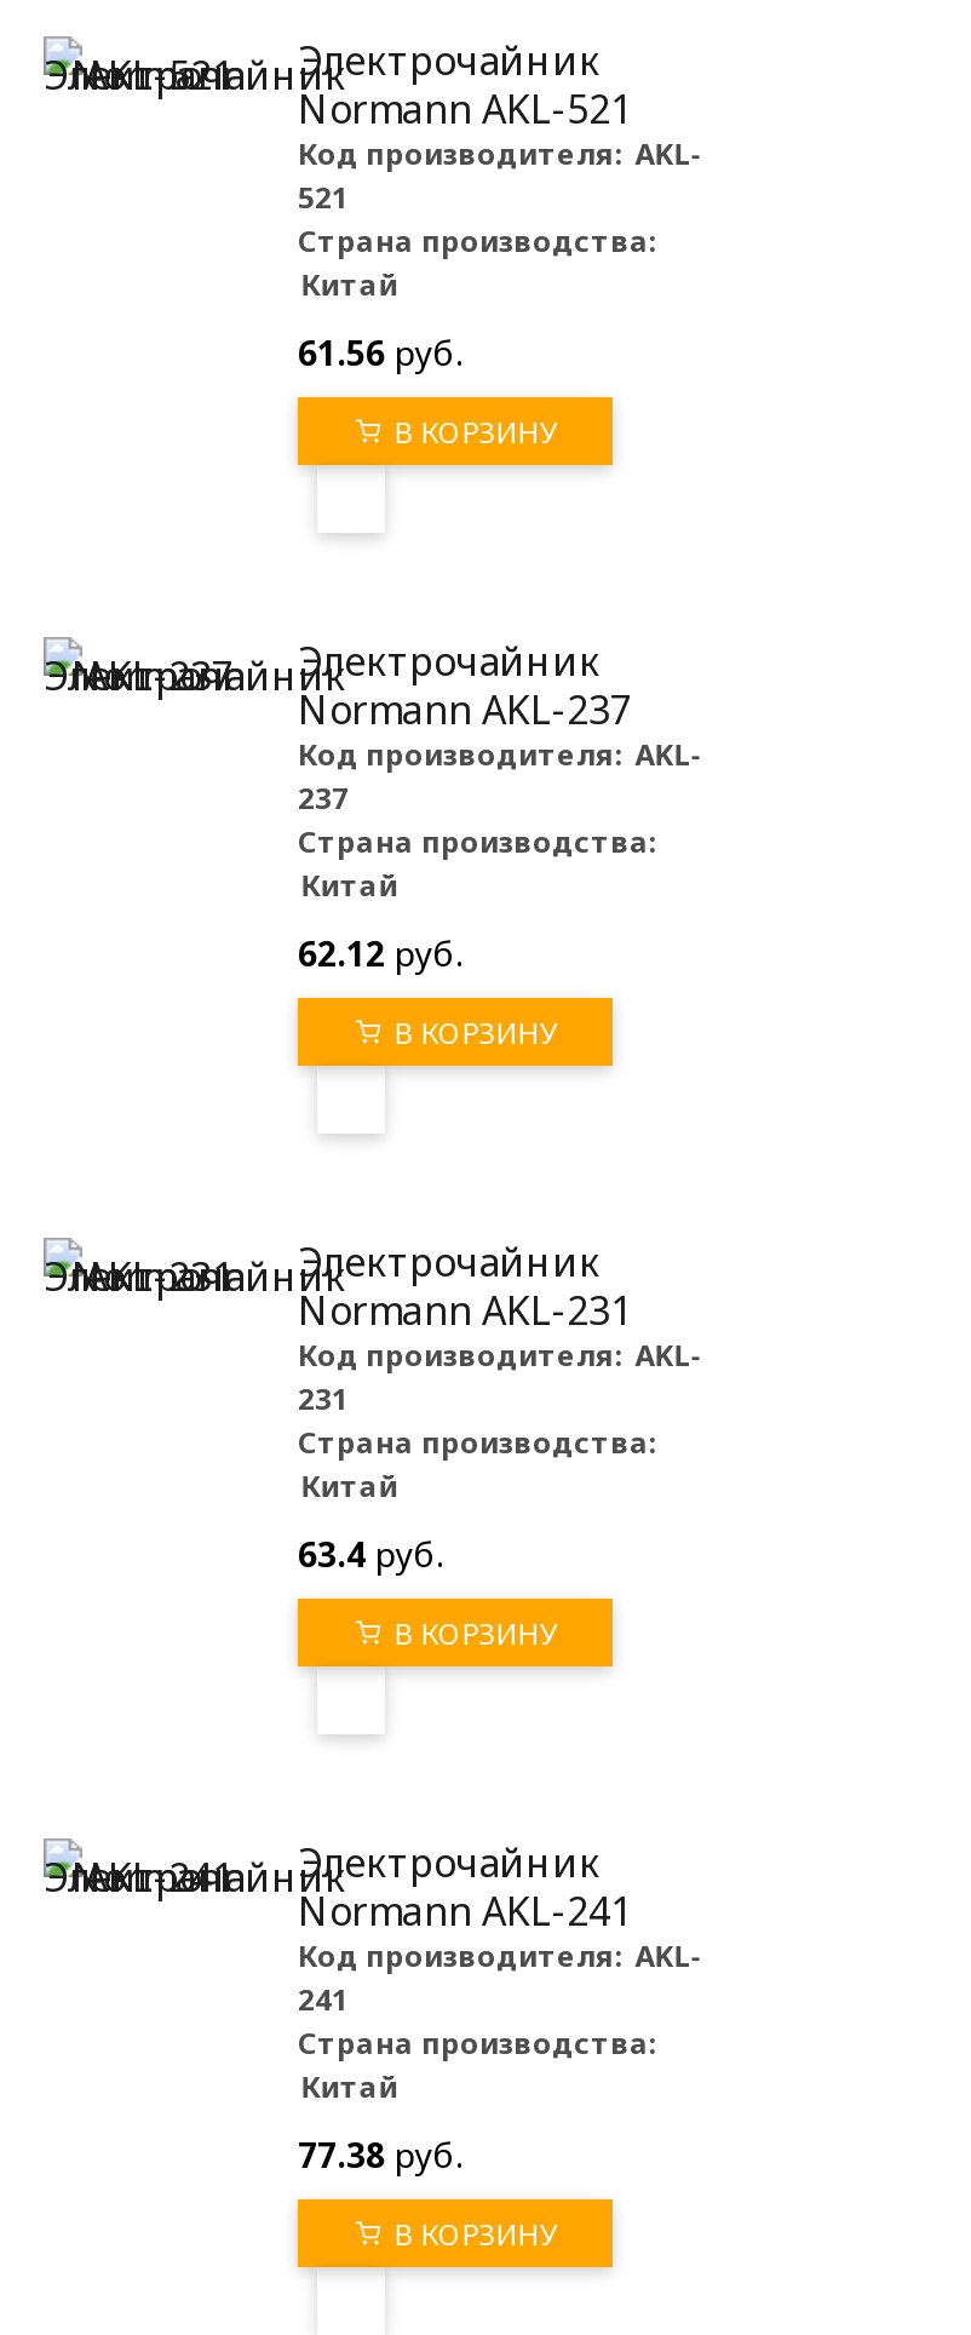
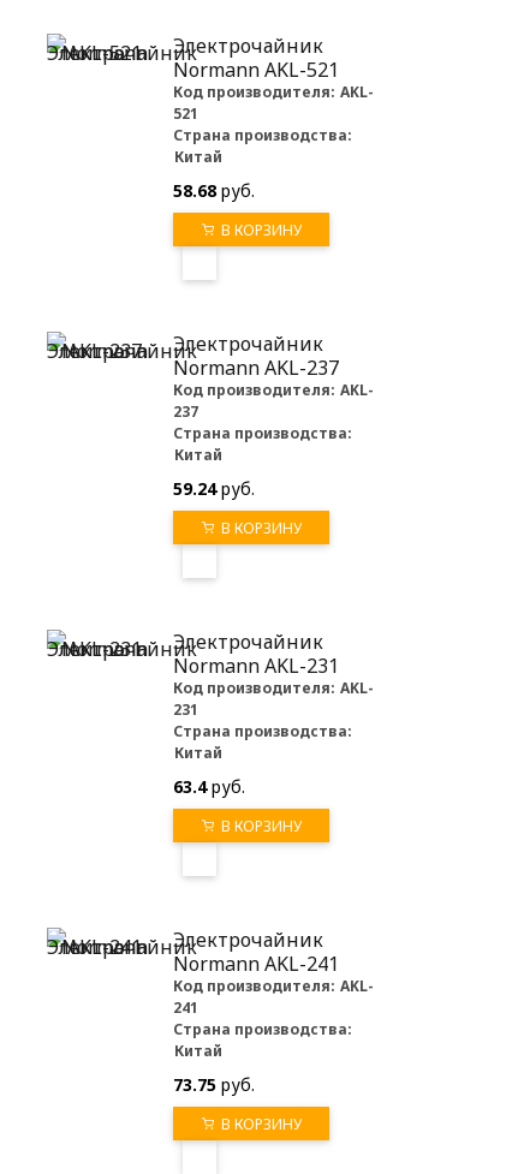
[298,329,462,375] 61.56 руб. -> [173,179,255,202] 58.68 руб.
[298,930,462,976] 62.12 руб. -> [173,477,255,500] 59.24 руб.
[298,2132,462,2178] 77.38 руб. -> [173,1073,255,1096] 73.75 руб.

